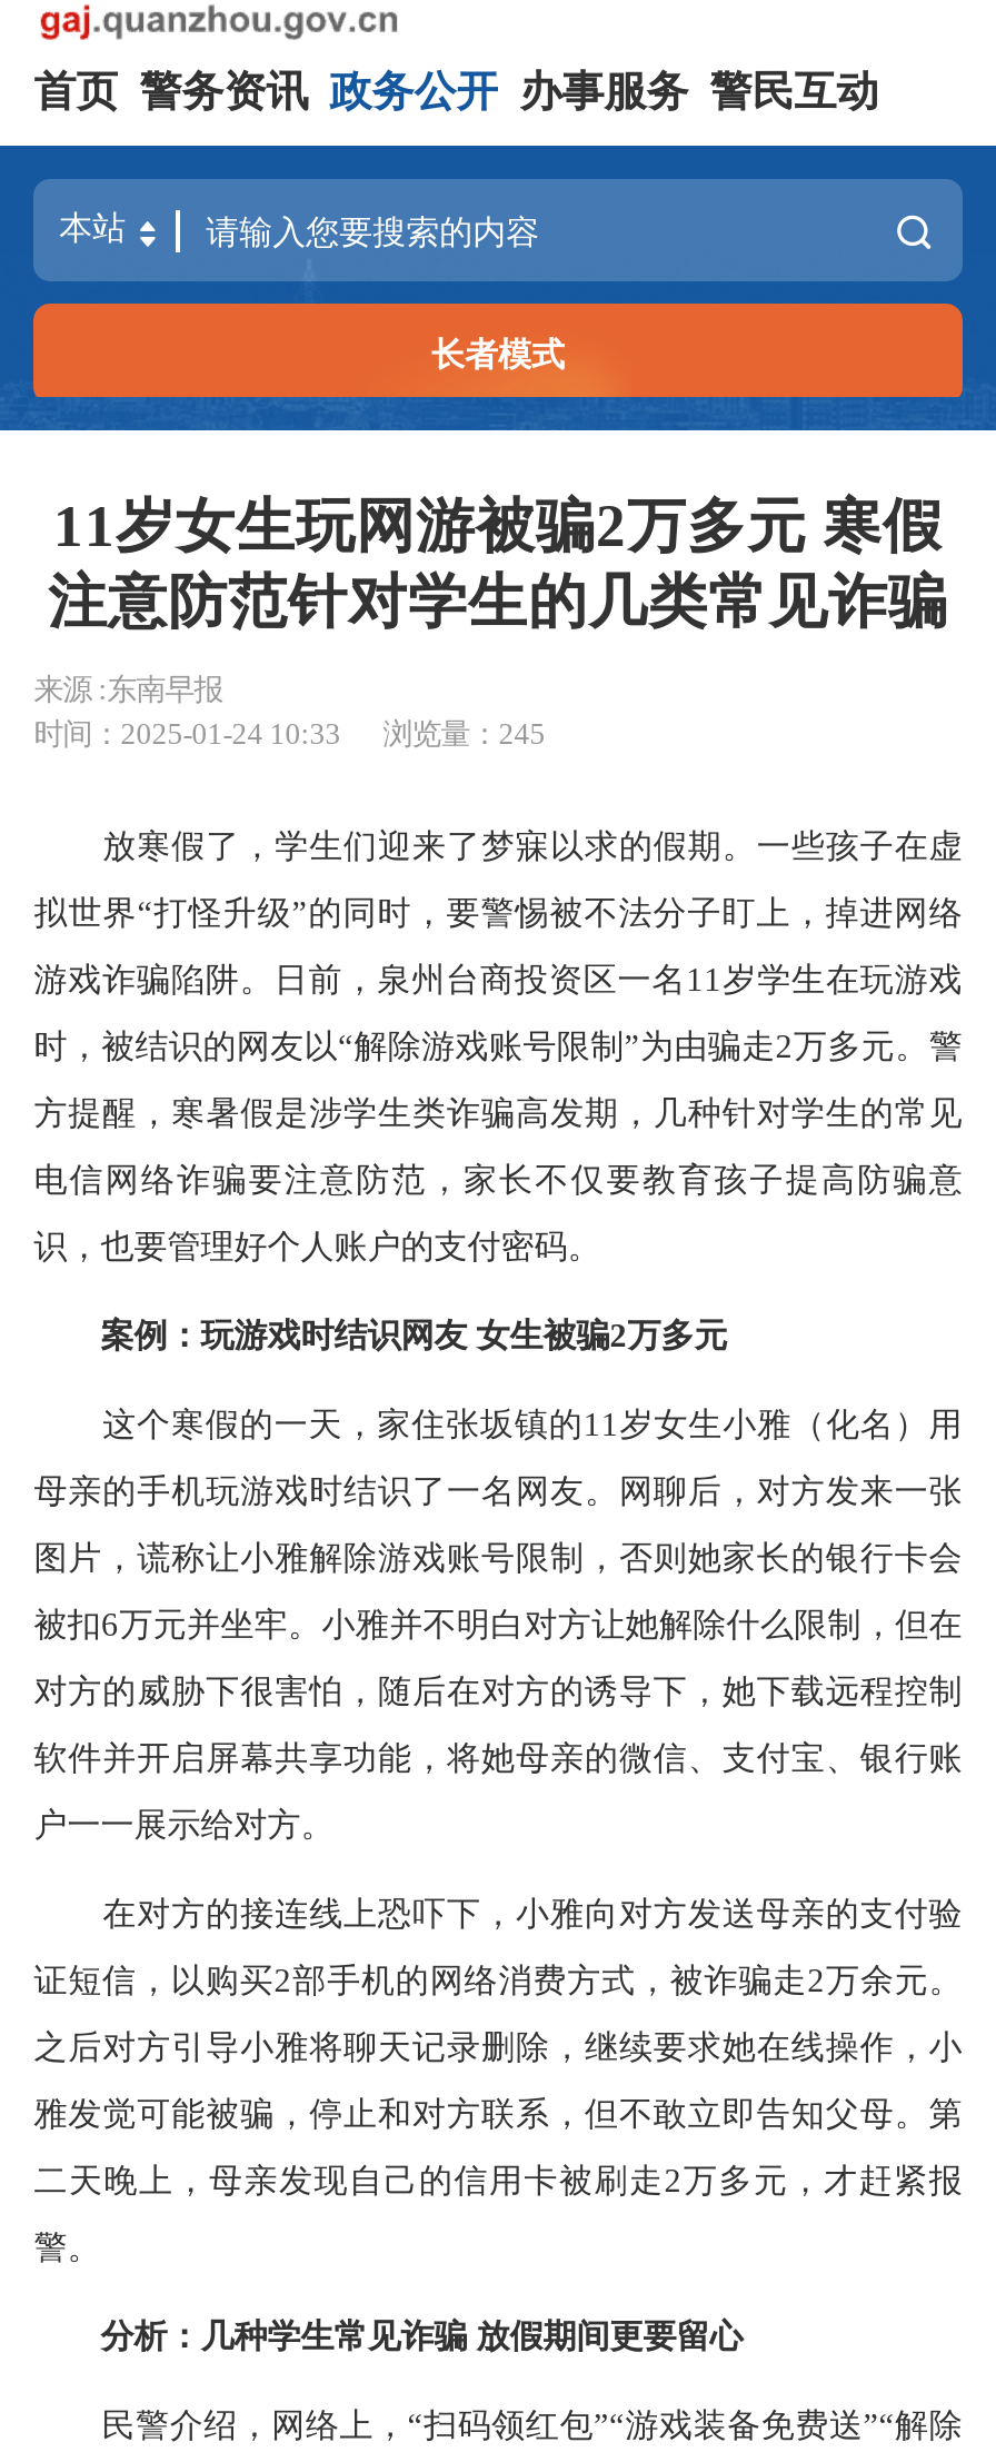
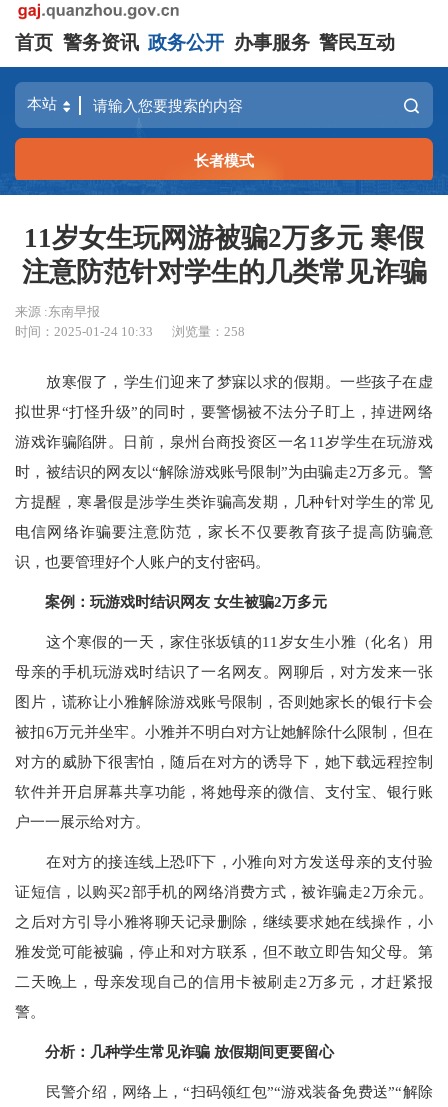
[34,717,545,750] 时间：2025-01-24 10:33 浏览量：245 -> [15,324,245,339] 时间：2025-01-24 10:33 浏览量：258

